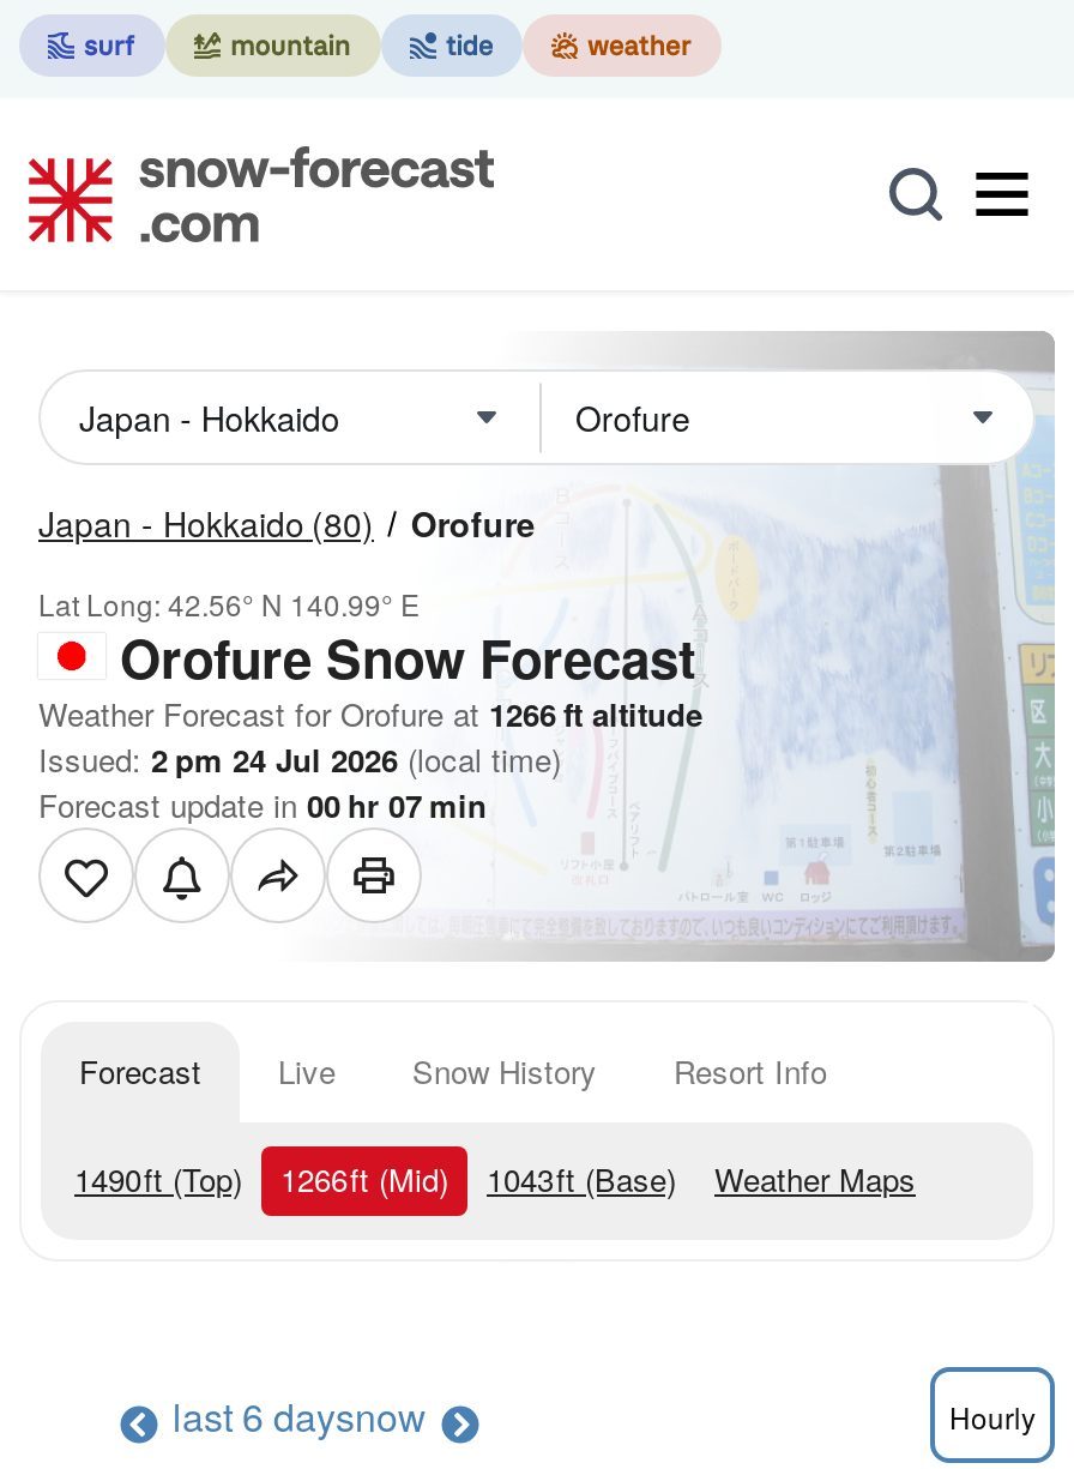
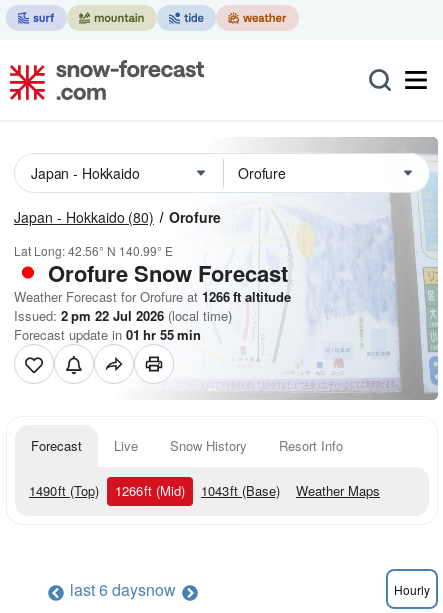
[38,736,561,782] Issued: 2 pm 24 Jul 2026 (local time) -> [14,306,232,325] Issued: 2 pm 22 Jul 2026 (local time)
[38,782,487,827] Forecast update in 00 hr 07 min -> [14,325,201,344] Forecast update in 01 hr 55 min

